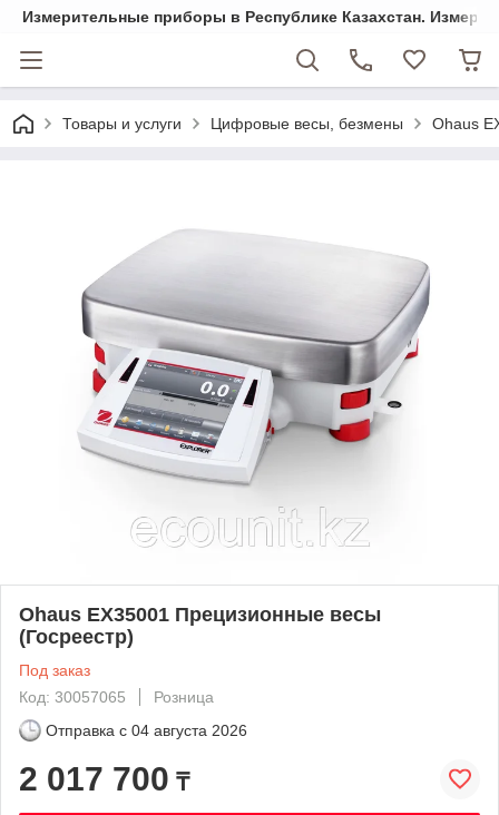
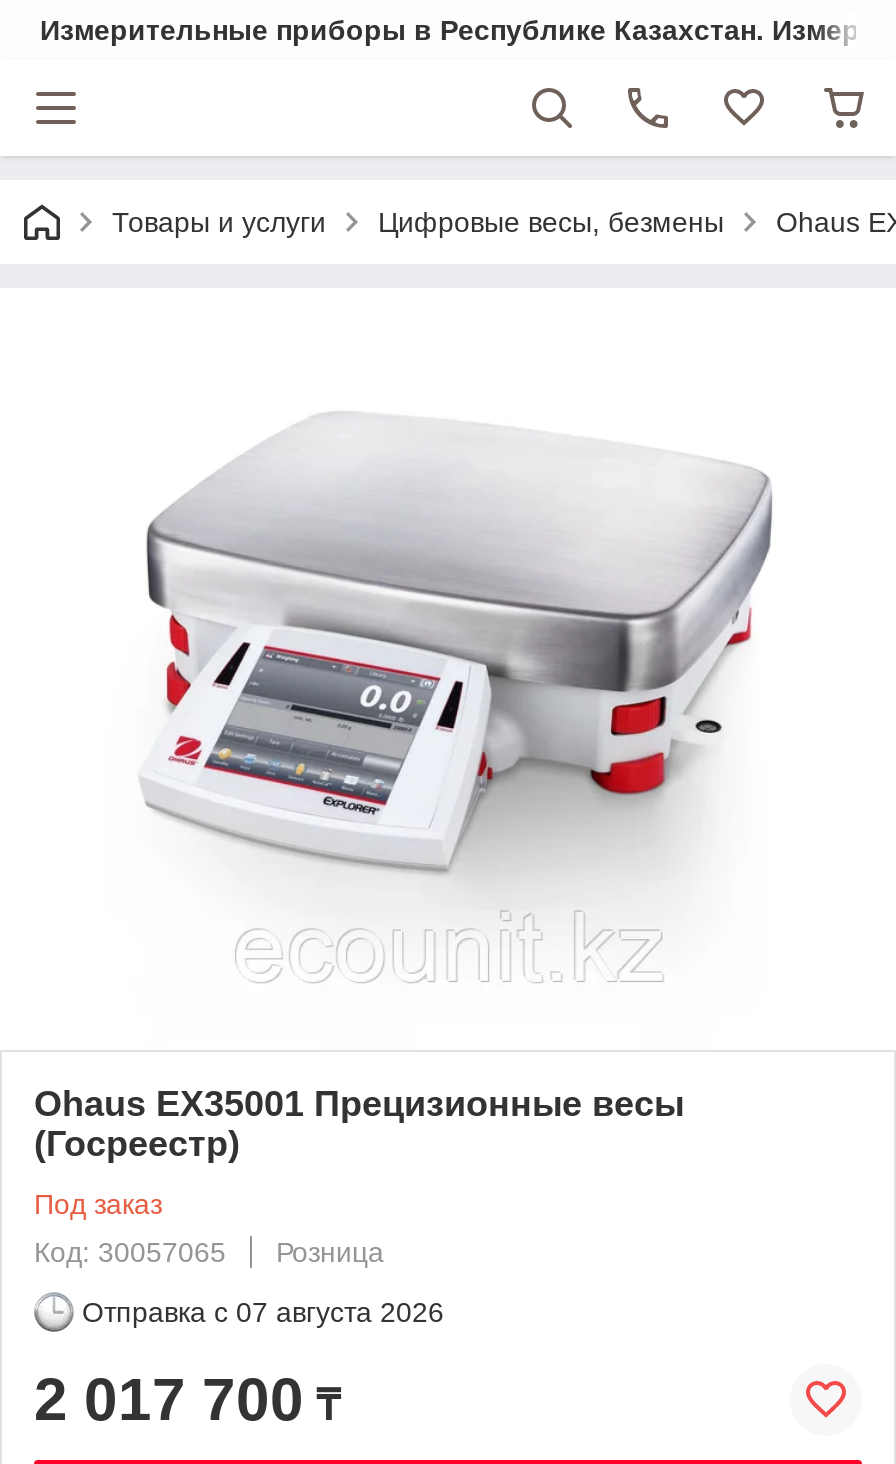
[46,721,247,739] Отправка с 04 августа 2026 -> [82,1296,444,1328] Отправка с 07 августа 2026

